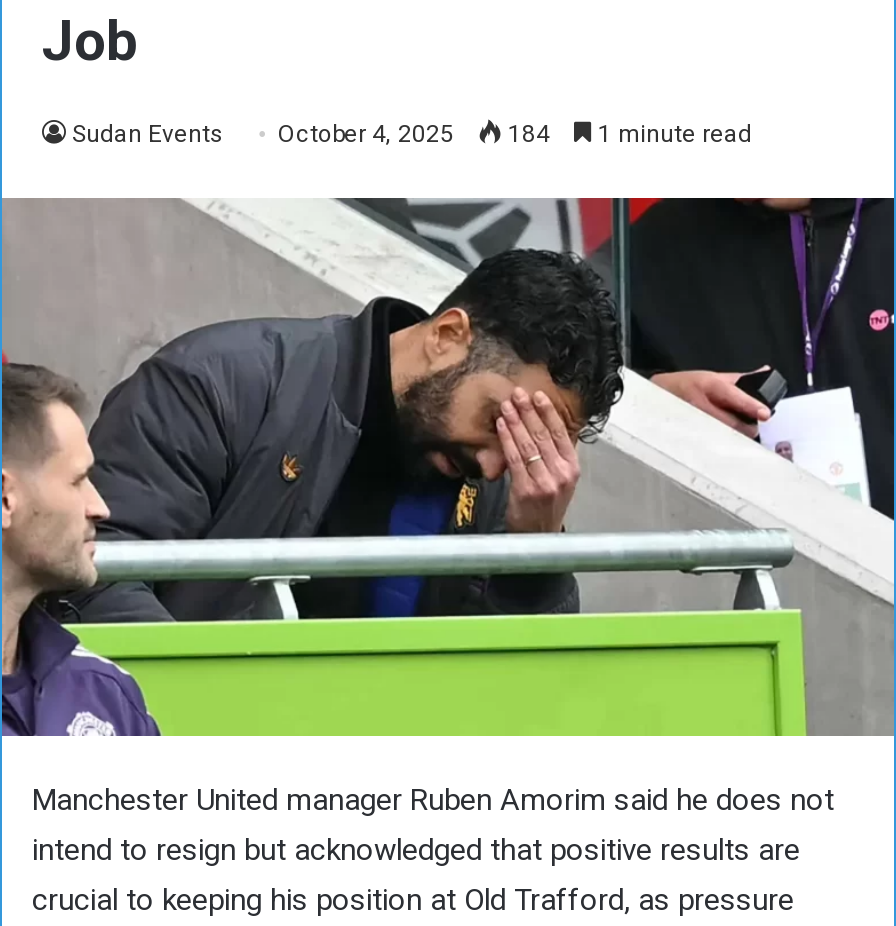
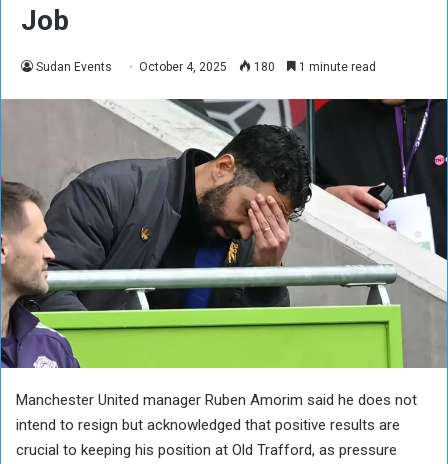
[72,120,752,148] Sudan Events October 4, 2025 184 1 minute read -> [36,60,376,74] Sudan Events October 4, 2025 180 1 minute read

